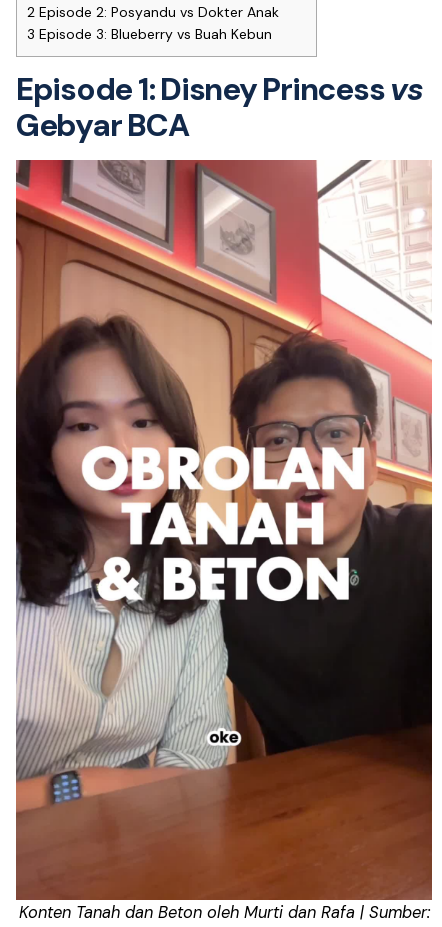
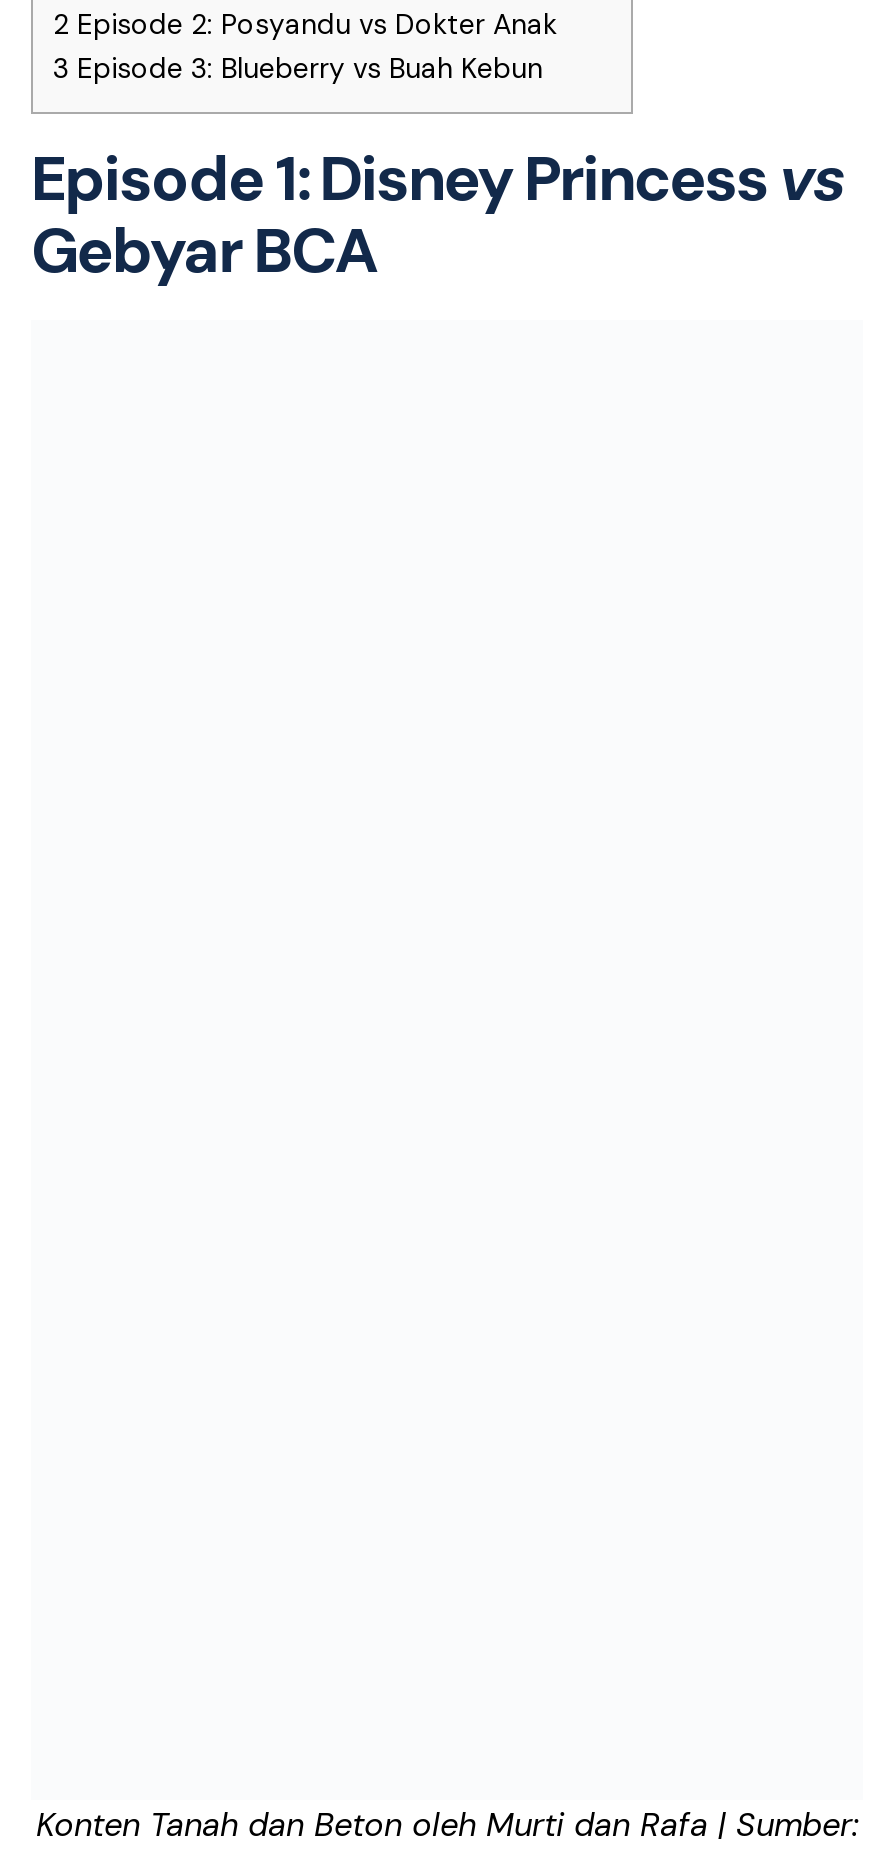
[15,159,433,900] [image] -> none

